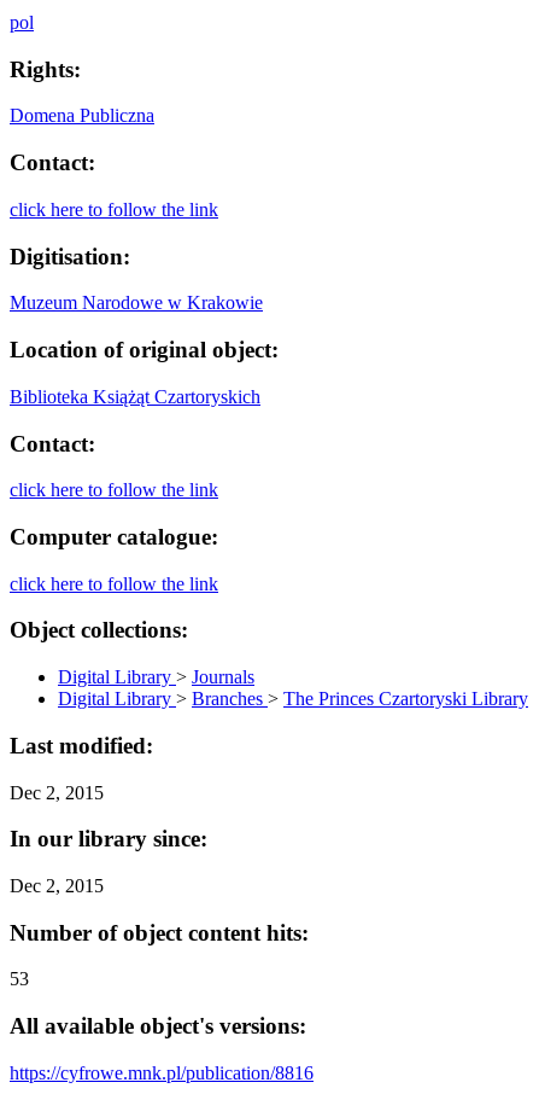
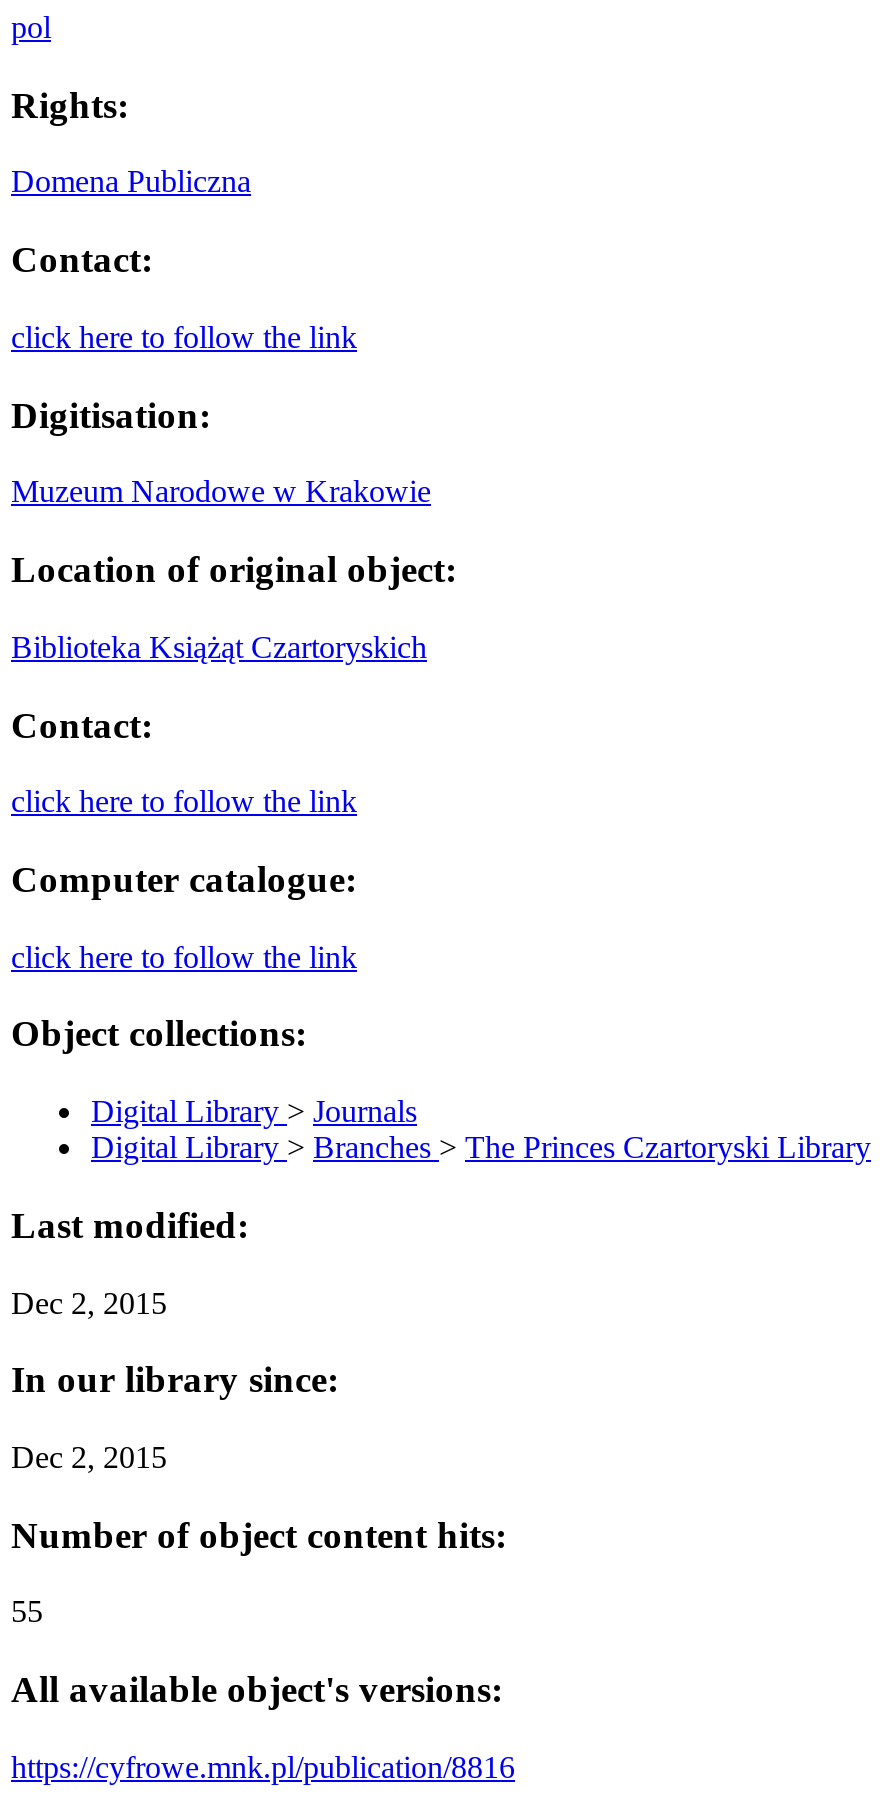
[10,969,29,989] 53 -> [11,1595,43,1629] 55

